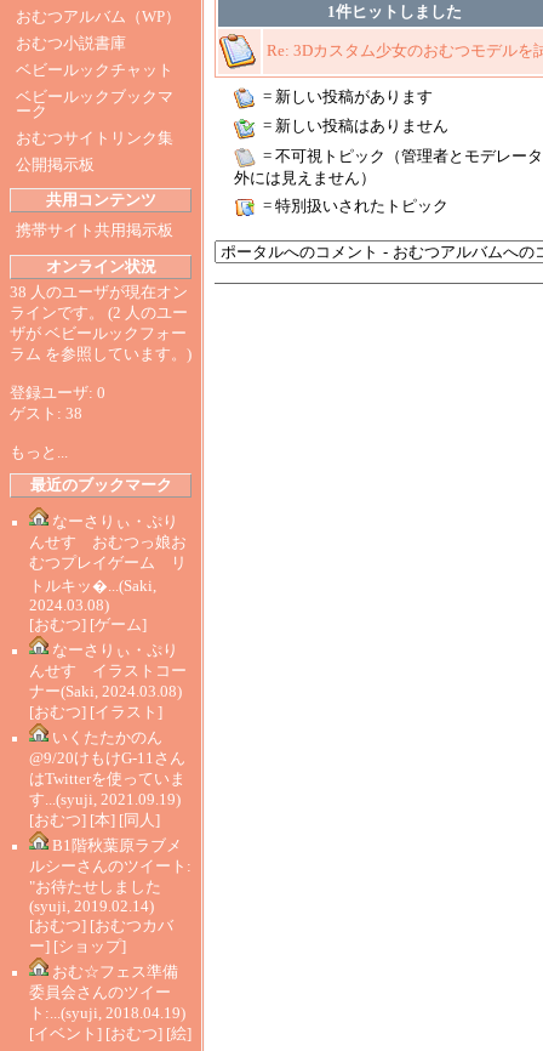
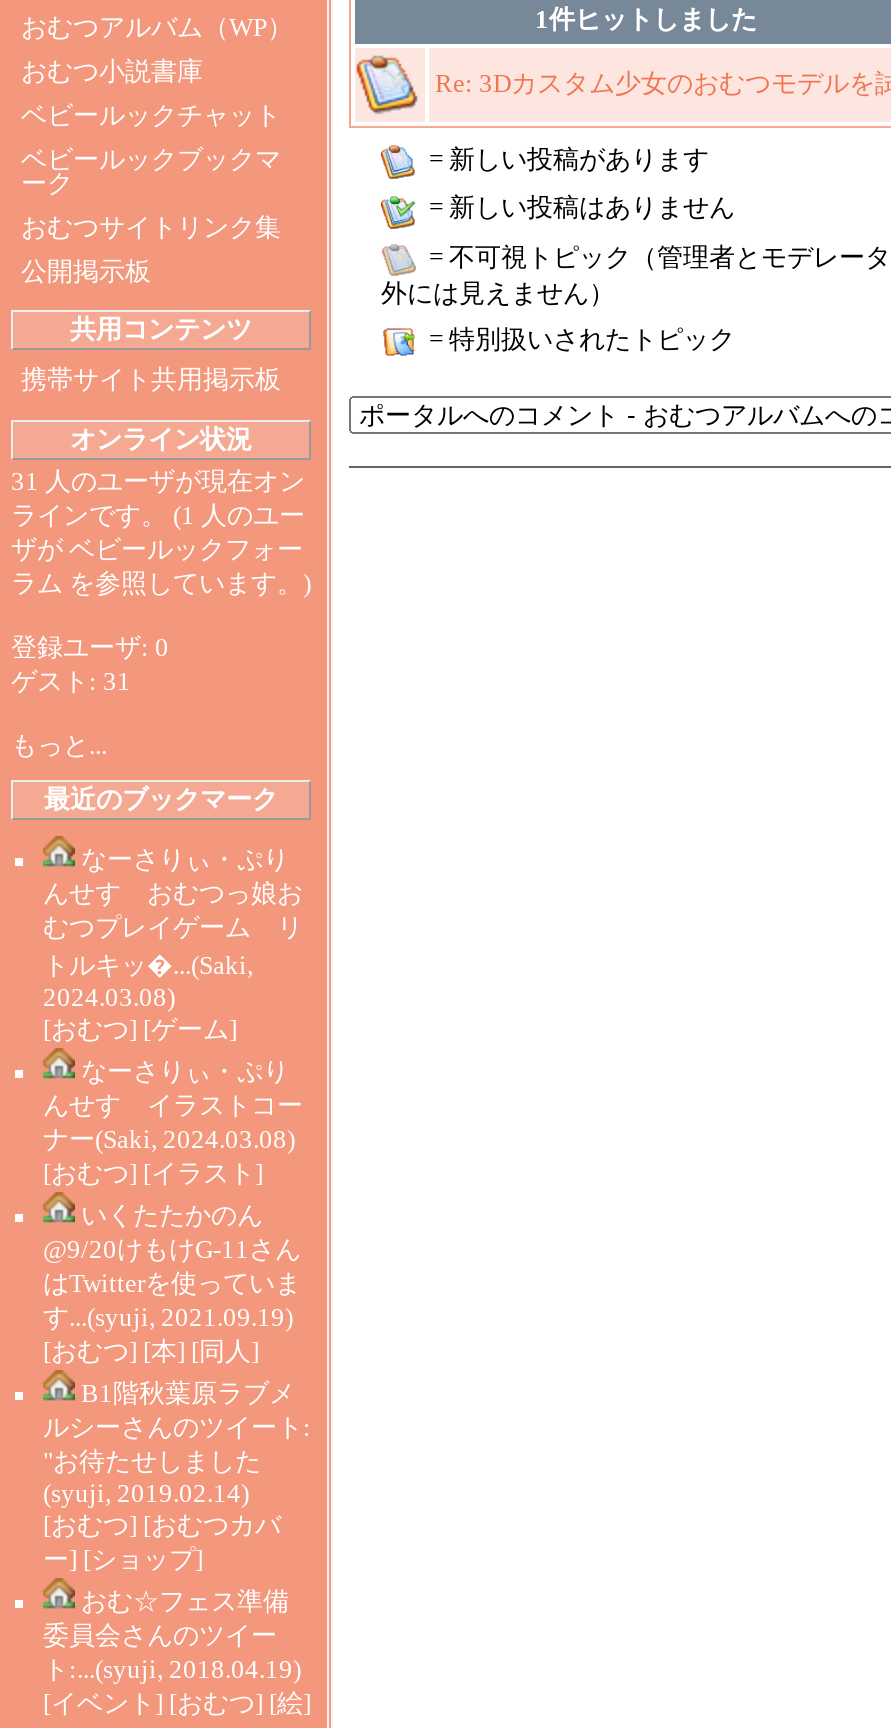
[10,284,188,301] 38 人のユーザが現在オン -> [11,468,305,496] 31 人のユーザが現在オン
[10,305,188,322] ラインです。 (2 人のユー -> [11,502,305,530] ラインです。 (1 人のユー
[10,405,82,422] ゲスト: 38 -> [11,668,131,696] ゲスト: 31

